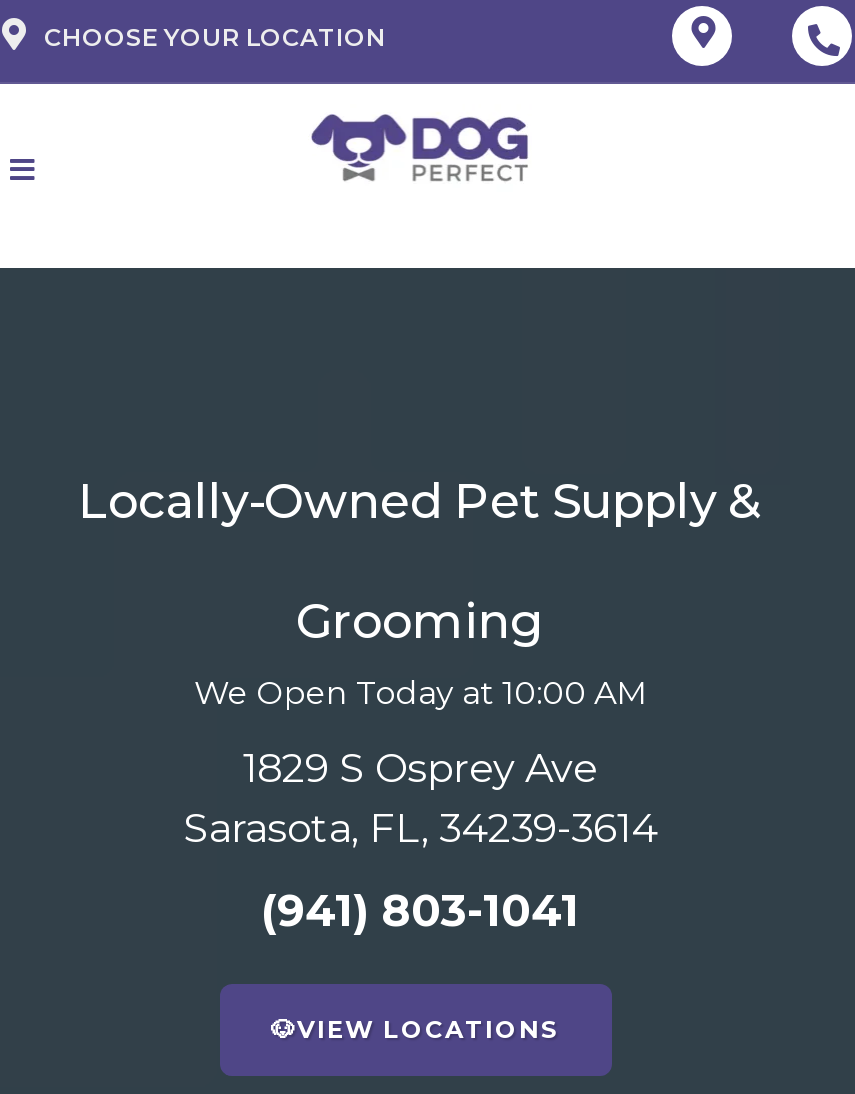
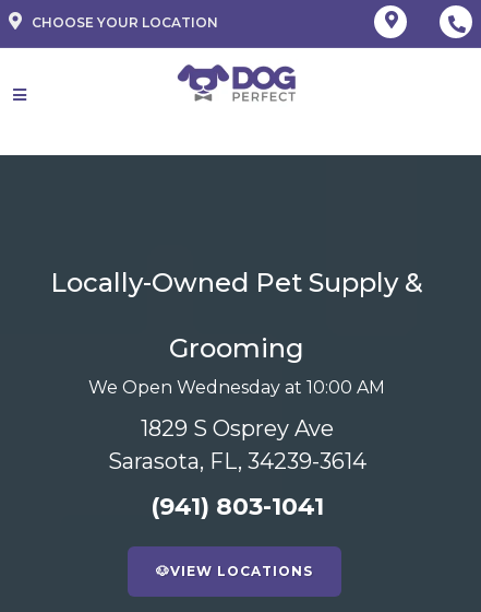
[194,673,646,711] We Open Today at 10:00 AM -> [88,377,385,397] We Open Wednesday at 10:00 AM

